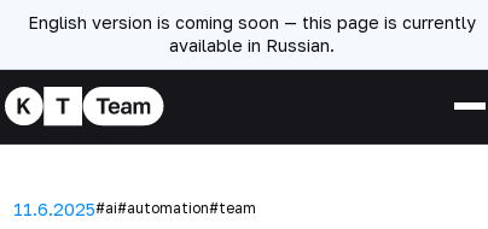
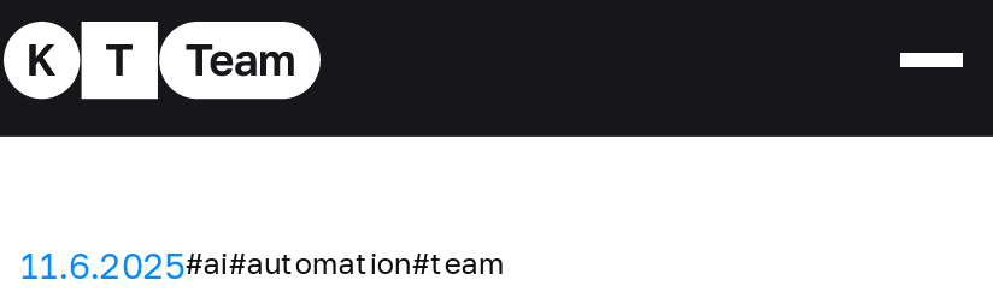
[27,12,475,55] English version is coming soon — this page is currently | available in Russian. -> none

